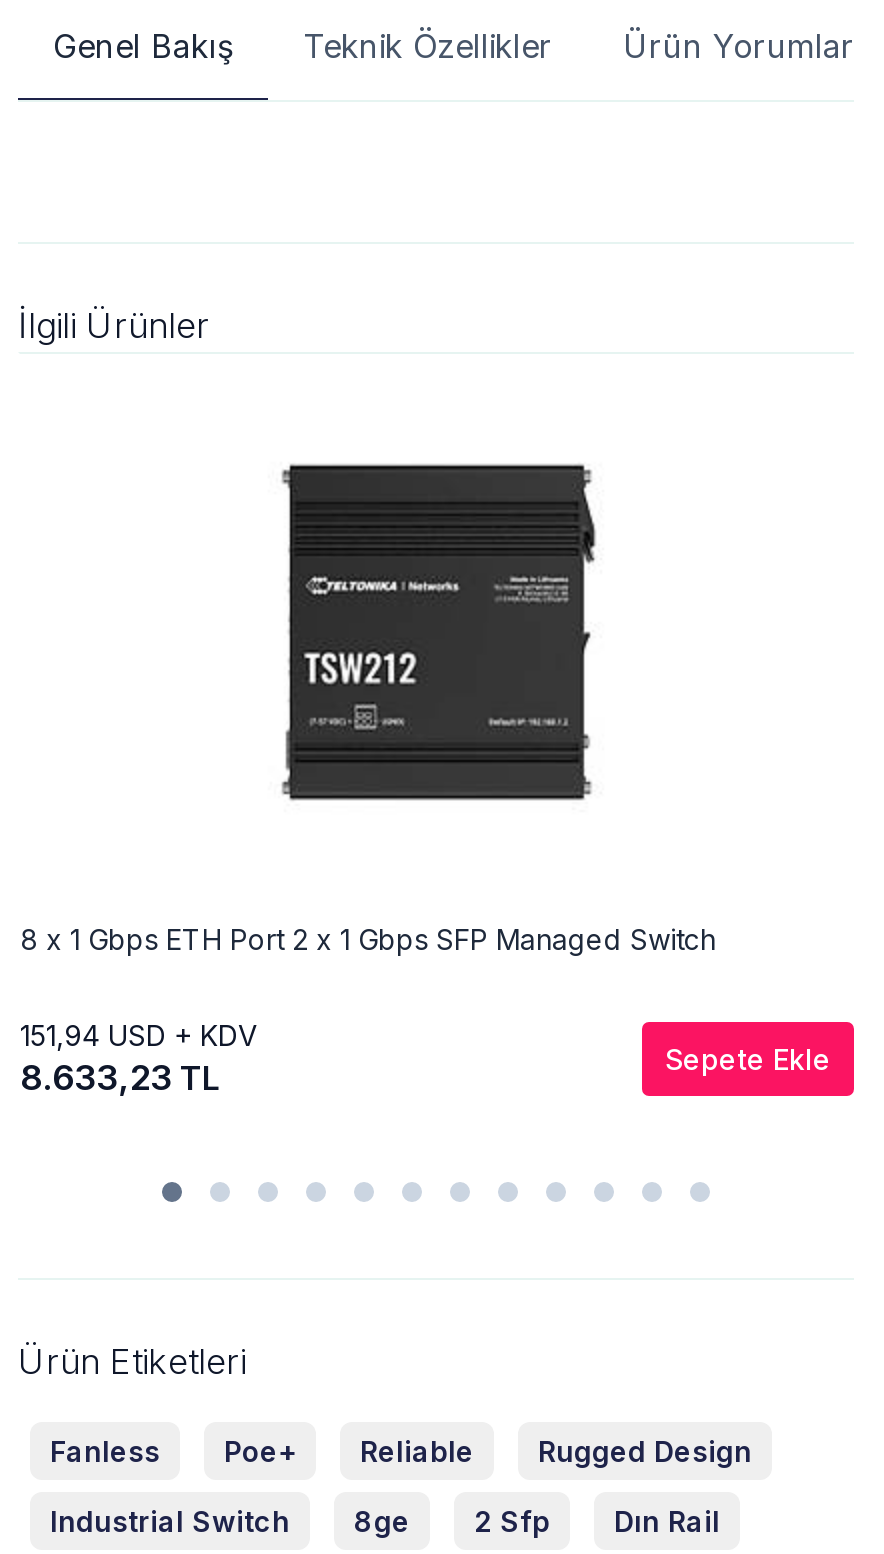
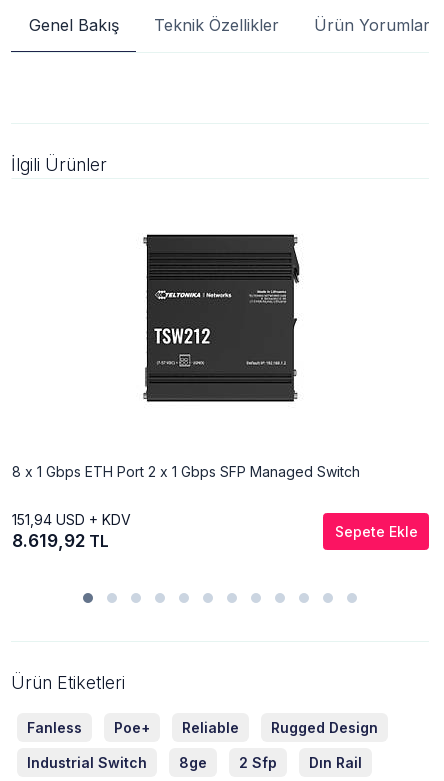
[20,1055,220,1097] 8.633,23 TL -> [12,529,109,550] 8.619,92 TL

